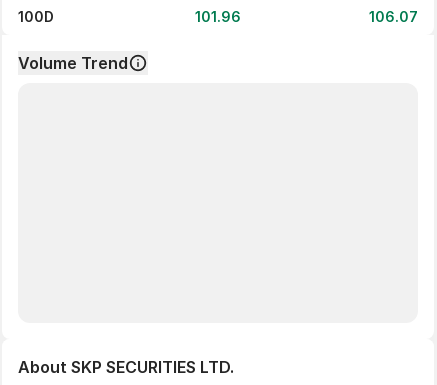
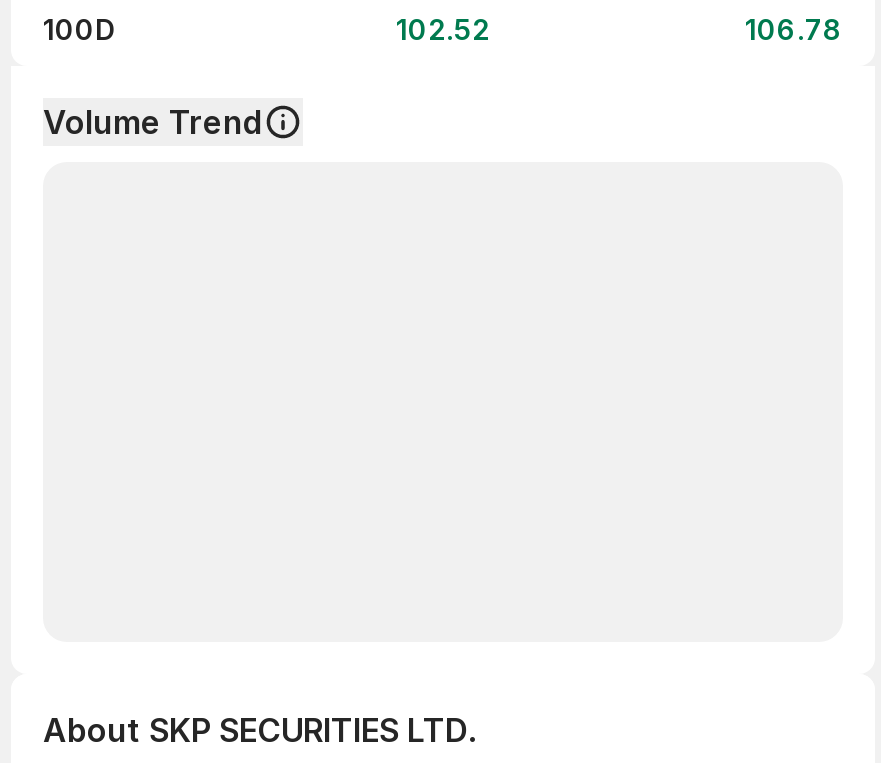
[195,8,241,25] 101.96 -> [396,12,490,46] 102.52
[369,8,418,25] 106.07 -> [745,12,843,46] 106.78

